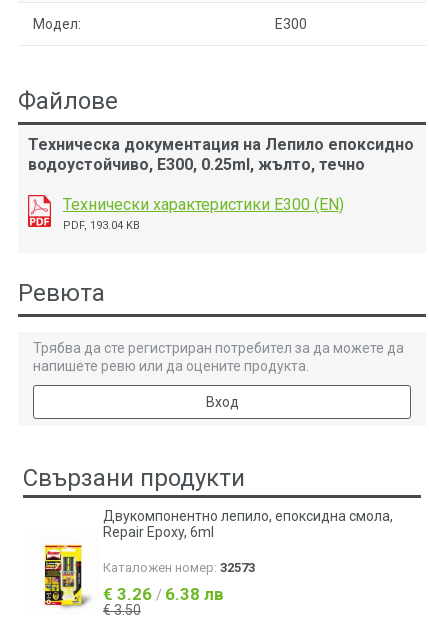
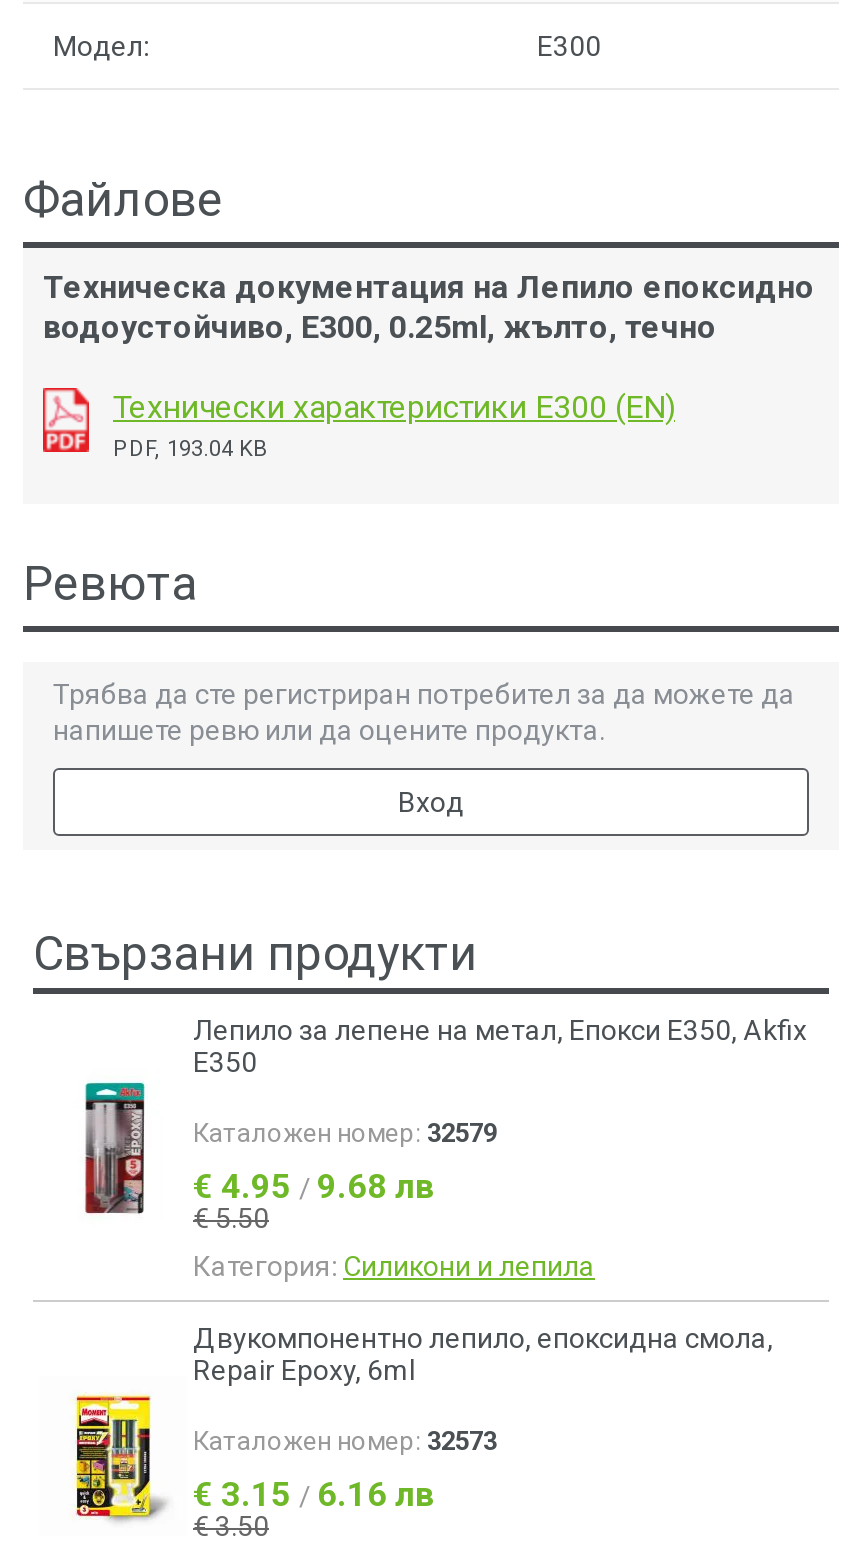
none -> [77,1014,807,1282] [image] | Лепило за лепене на метал, Епокси Е350, Akfix | E350 | Каталожен номер: 32579 | € 4.95 / 9.68 лв | € 5.50 | Категория: Силикони и лепила
[103,584,224,604] € 3.26 / 6.38 лв -> [193,1474,435,1514] € 3.15 / 6.16 лв

